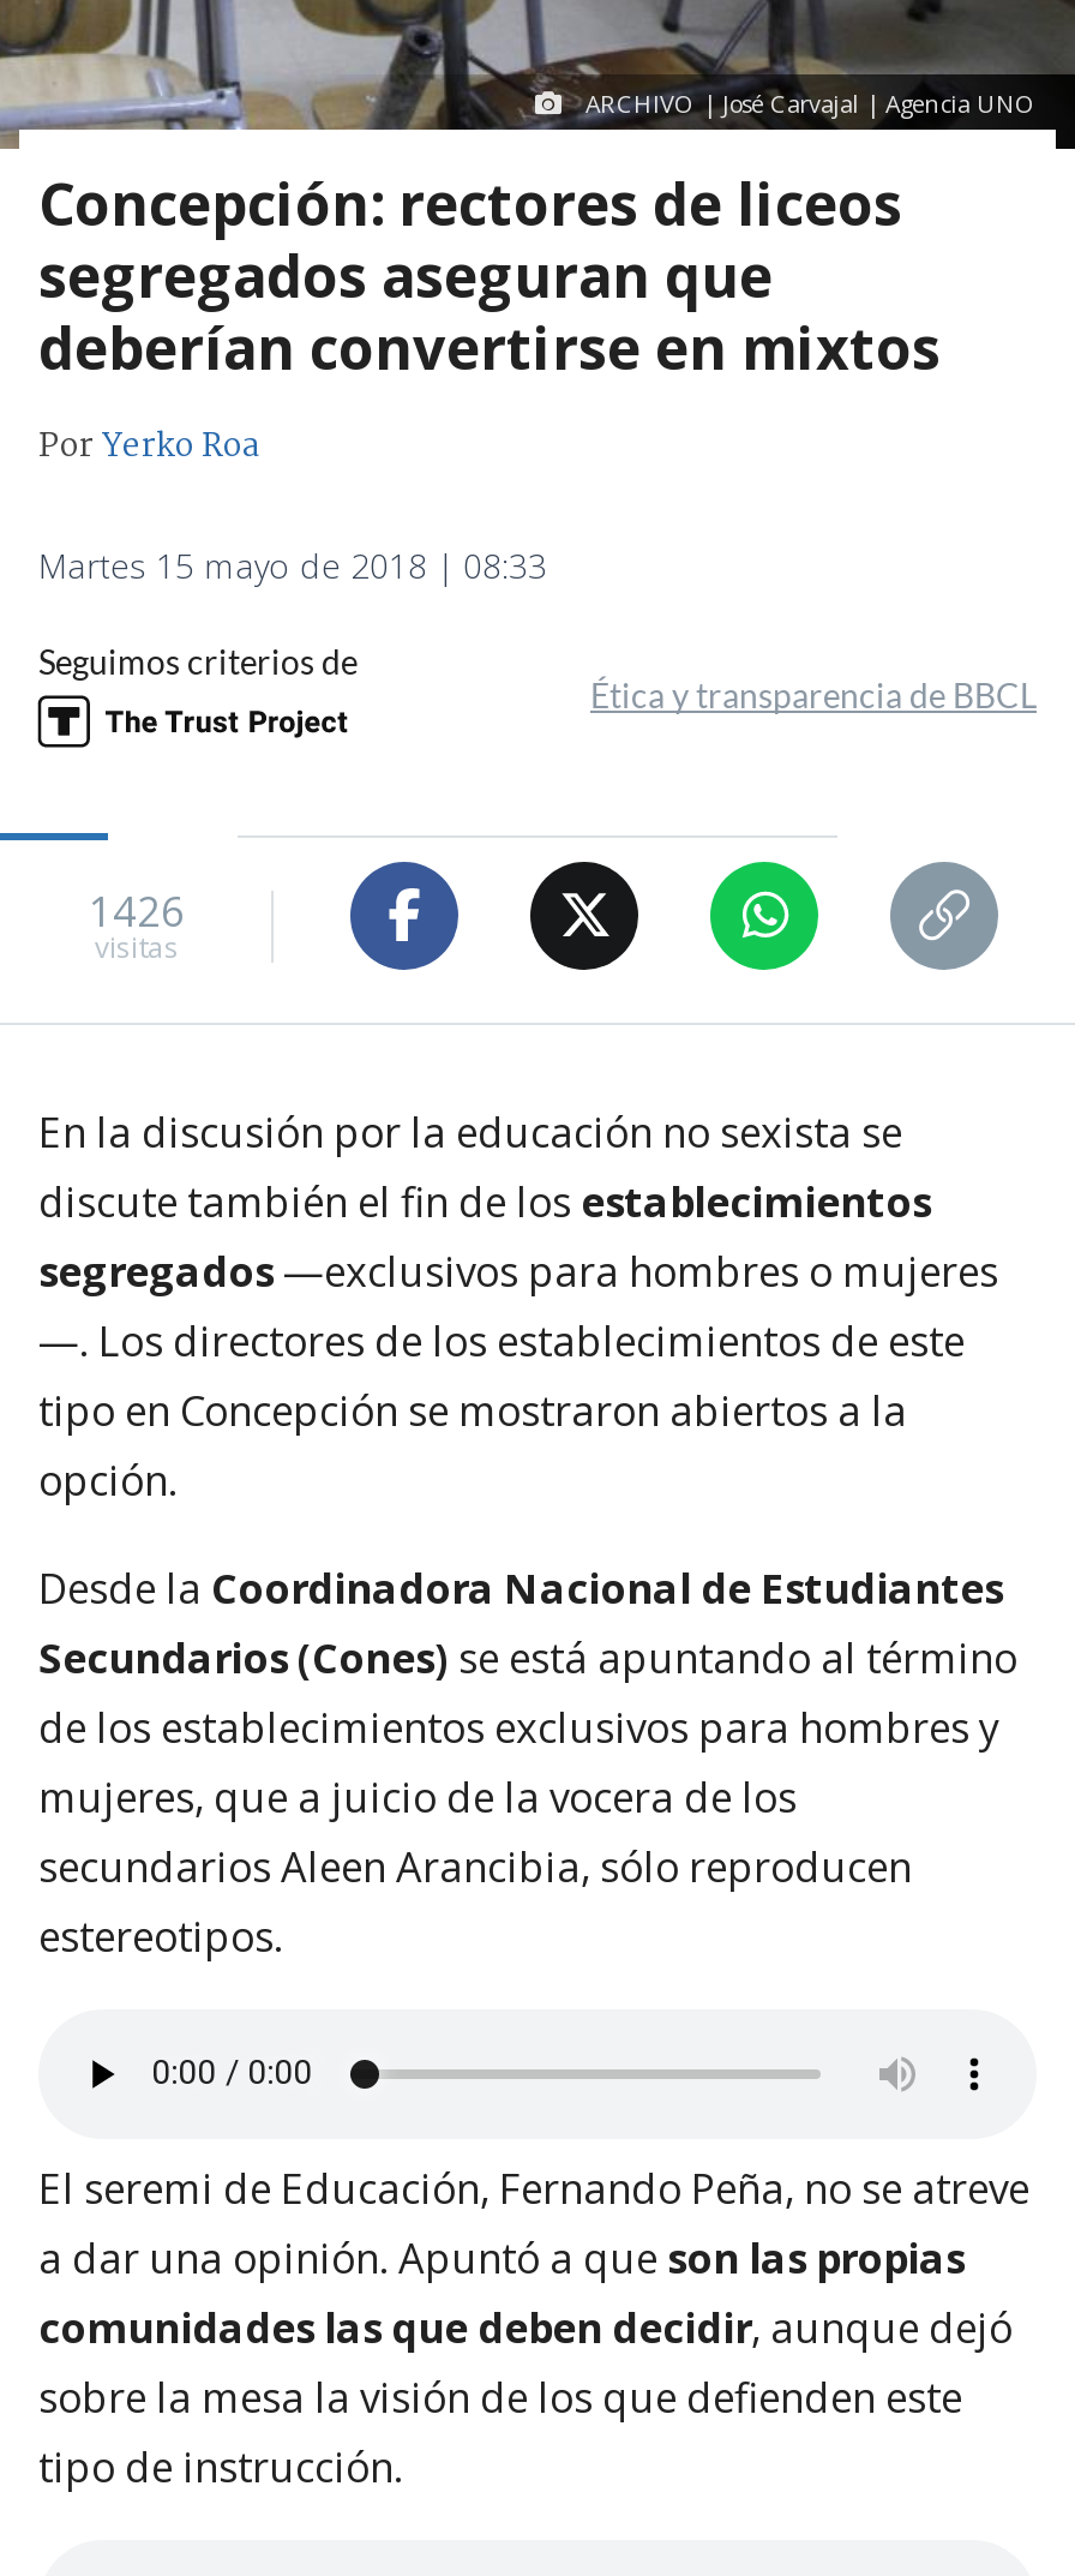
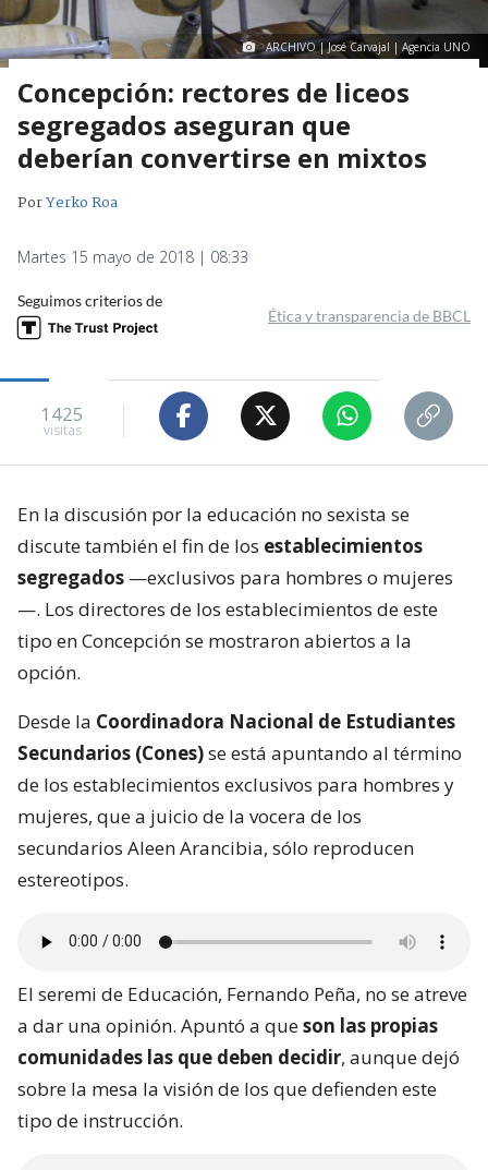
[89,884,185,939] 1426 -> [40,402,84,427] 1425

